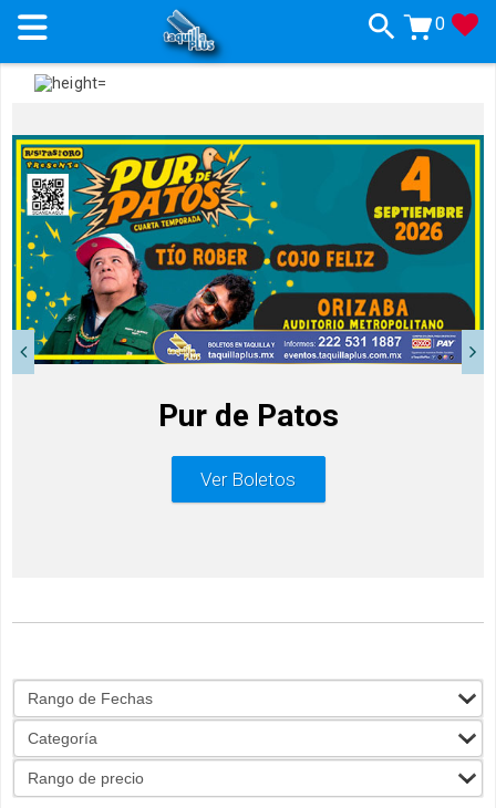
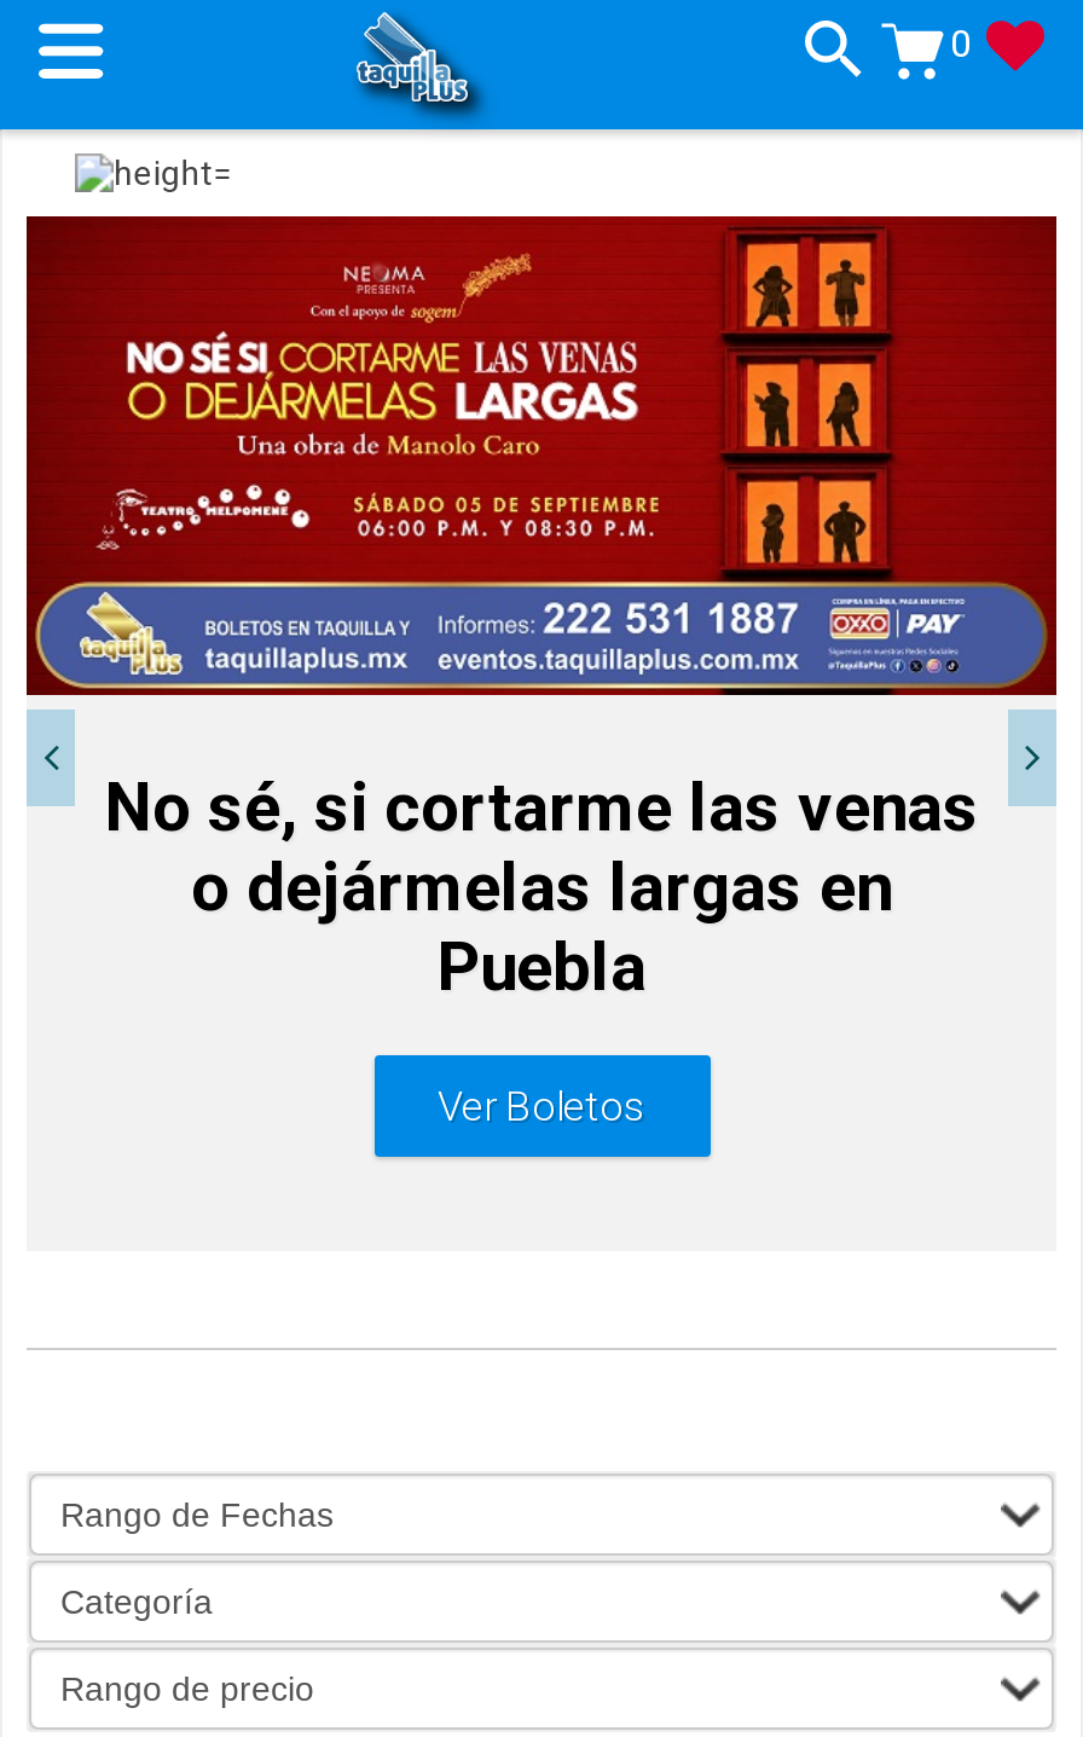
[11,103,485,331] [image] -> [24,214,1059,751] [image]
[158,397,338,434] Pur de Patos -> [104,768,979,1007] No sé, si cortarme las venas | o dejármelas largas en | Puebla
moved [200,468,296,490] -> [438,1081,645,1129]: Ver Boletos

